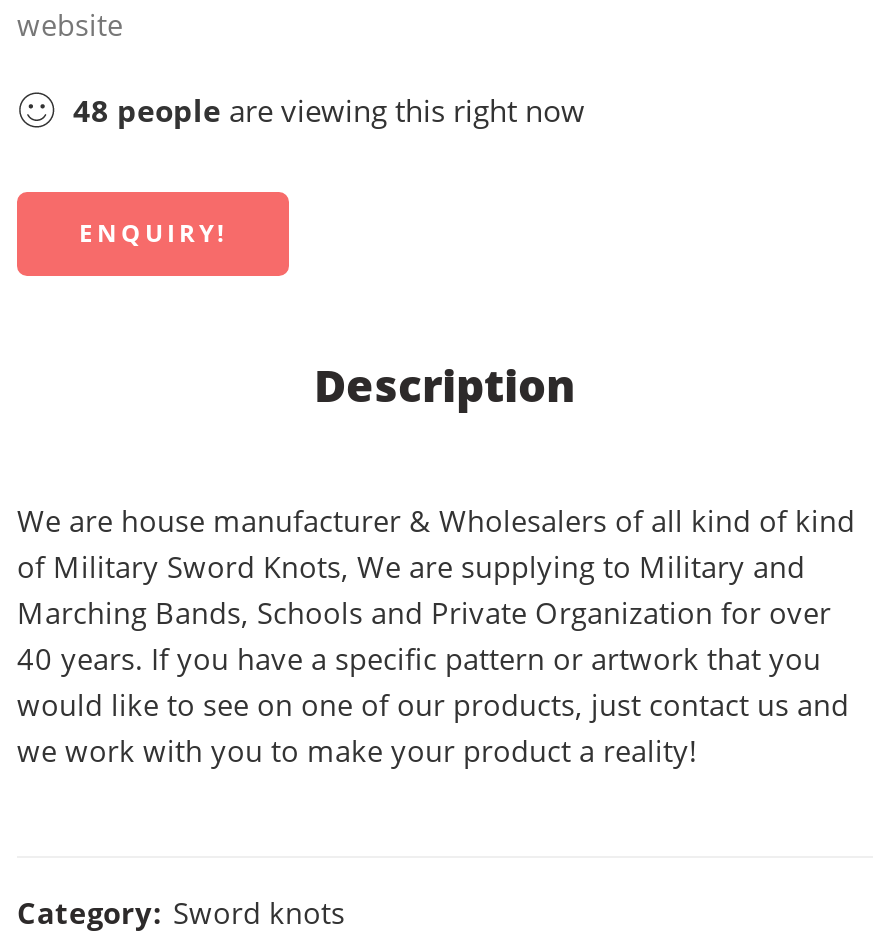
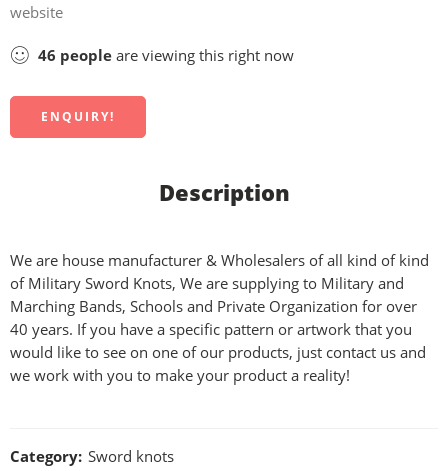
[73,90,585,130] 48 people are viewing this right now -> [38,45,294,65] 46 people are viewing this right now

